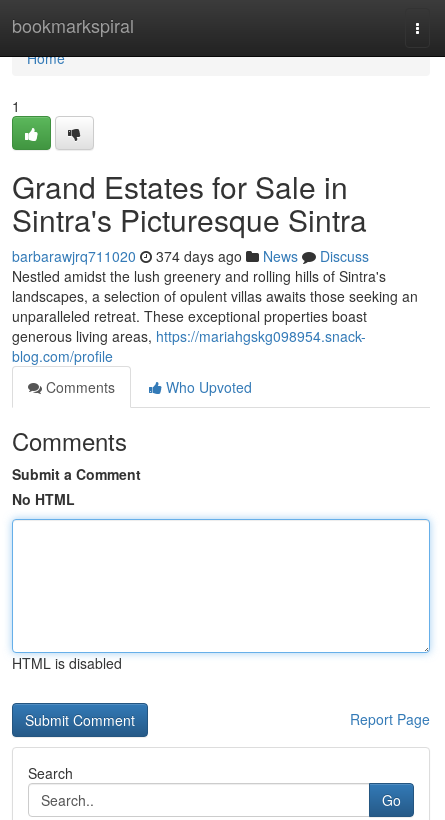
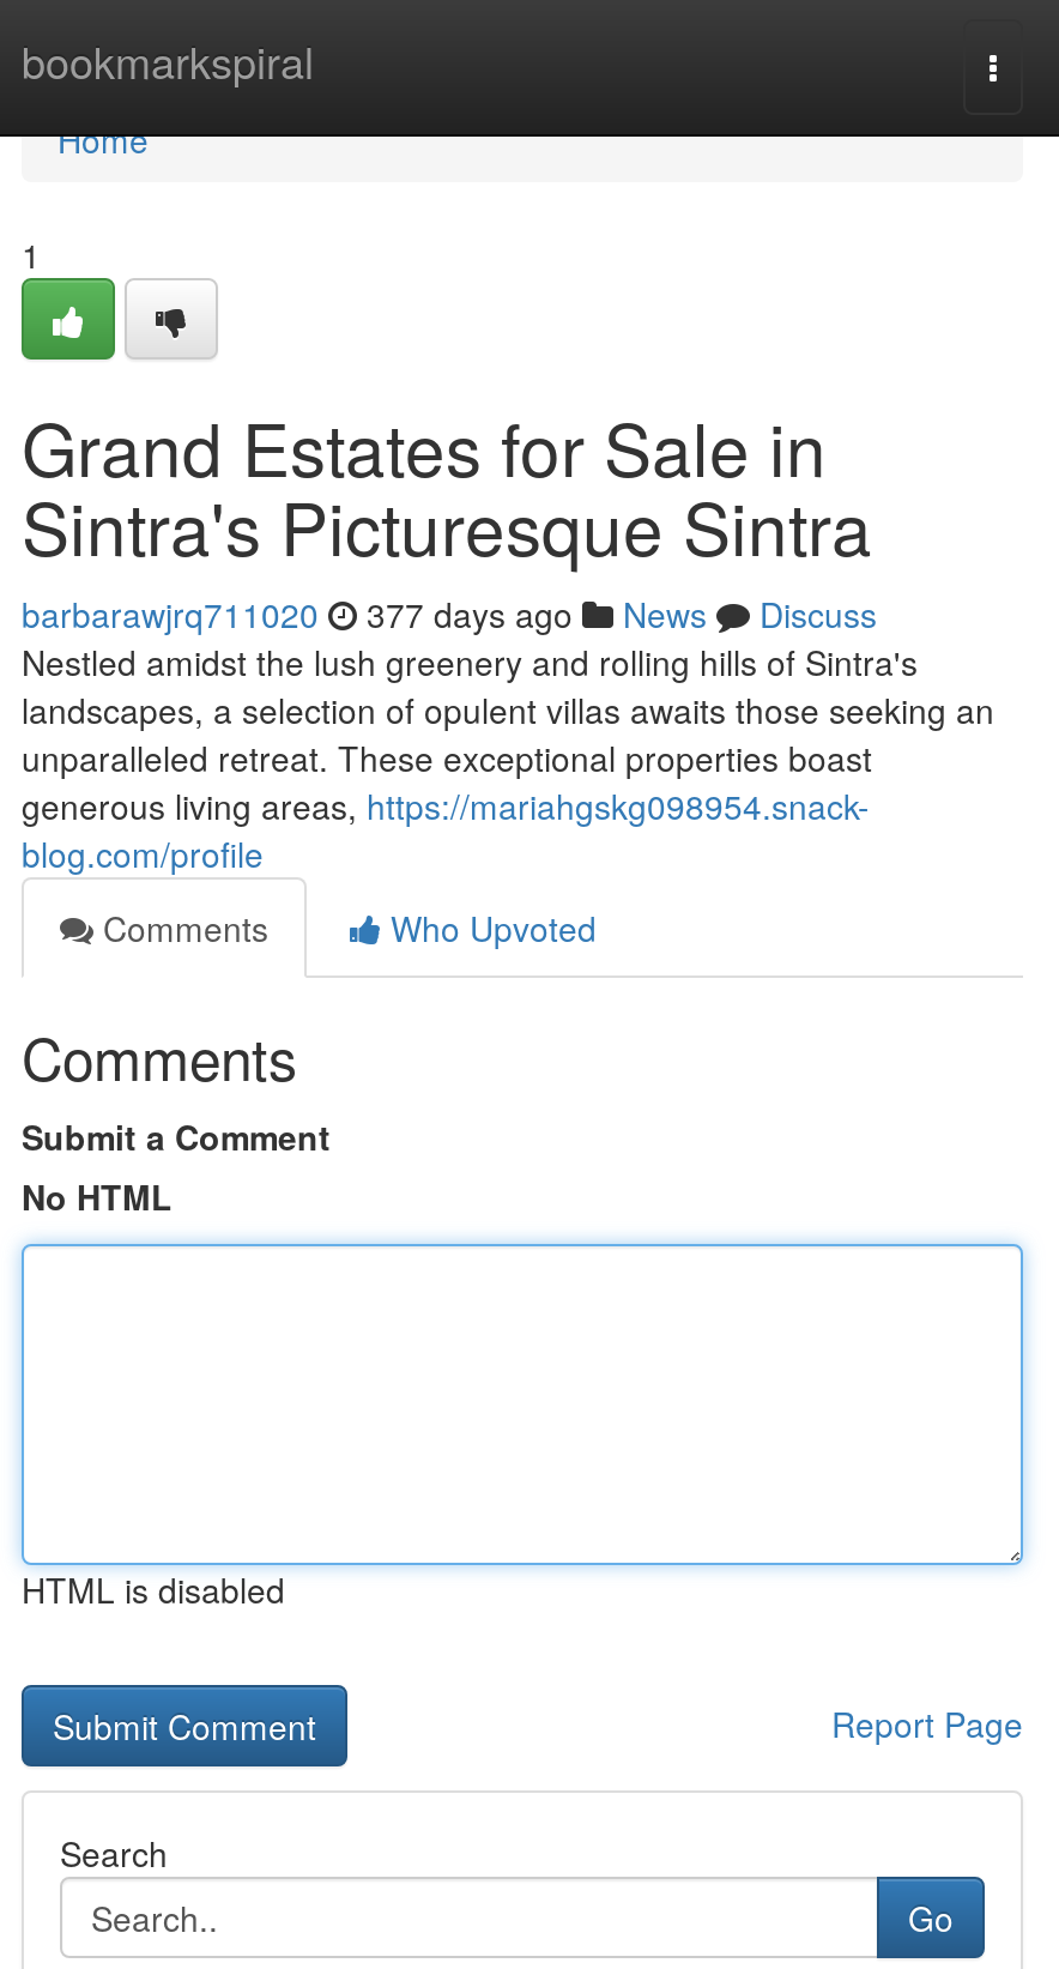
[12,246,369,266] barbarawjrq711020 374 days ago News Discuss -> [22,590,877,638] barbarawjrq711020 377 days ago News Discuss

